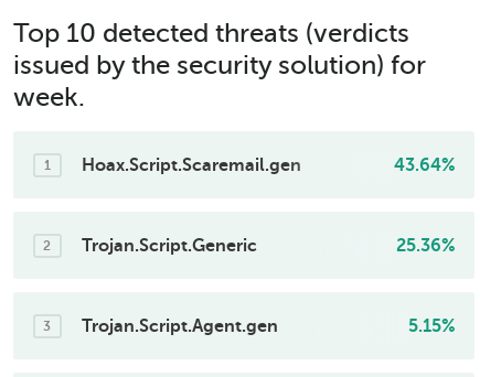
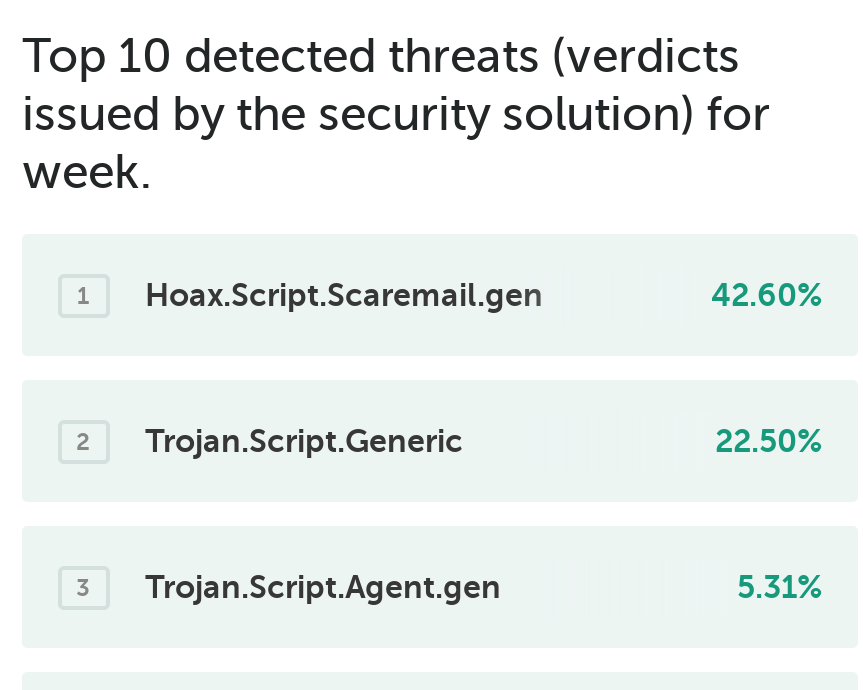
[393,155,455,175] 43.64% -> [711,277,823,313] 42.60%
[396,235,455,255] 25.36% -> [715,423,823,459] 22.50%
[408,316,455,336] 5.15% -> [737,569,823,605] 5.31%

